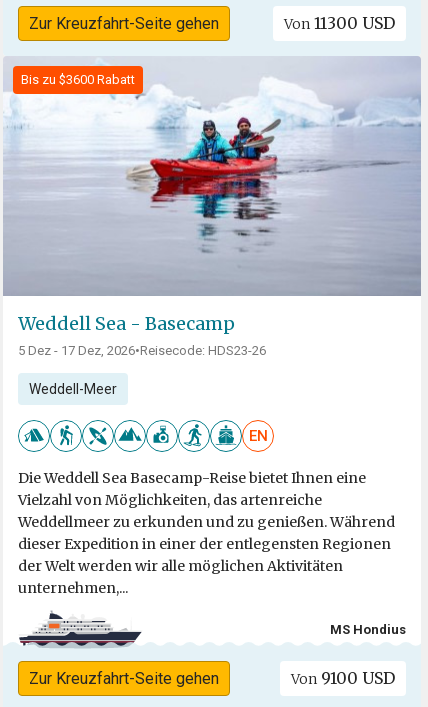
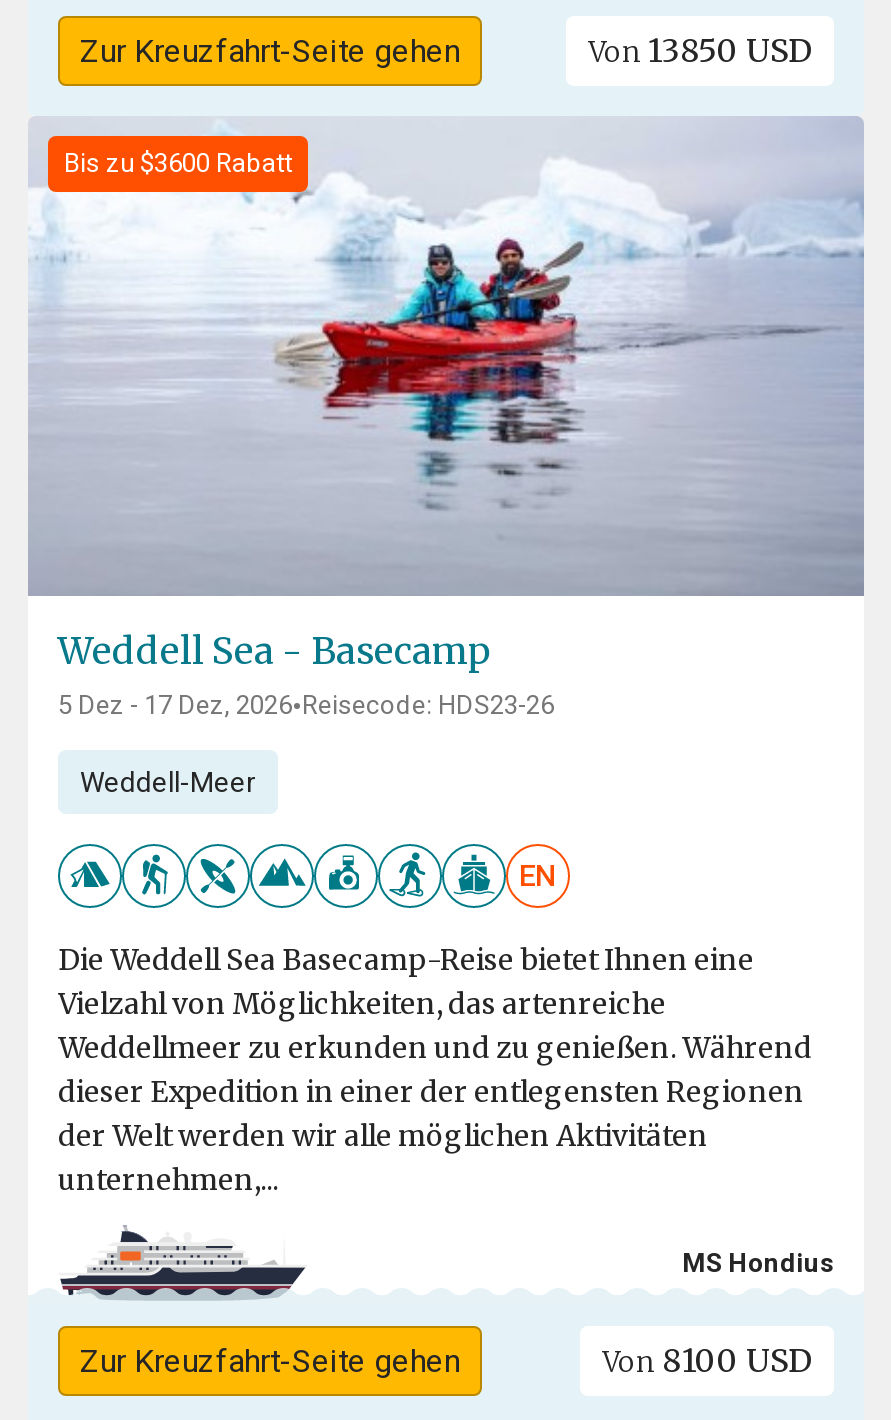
[284,13,395,33] Von 11300 USD -> [588,30,812,70] Von 13850 USD
[291,668,395,688] Von 9100 USD -> [602,1341,812,1381] Von 8100 USD

